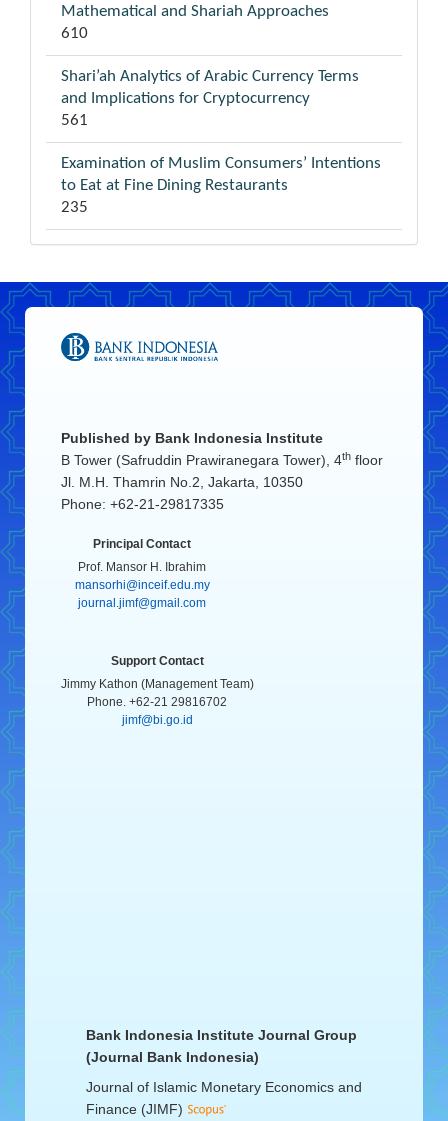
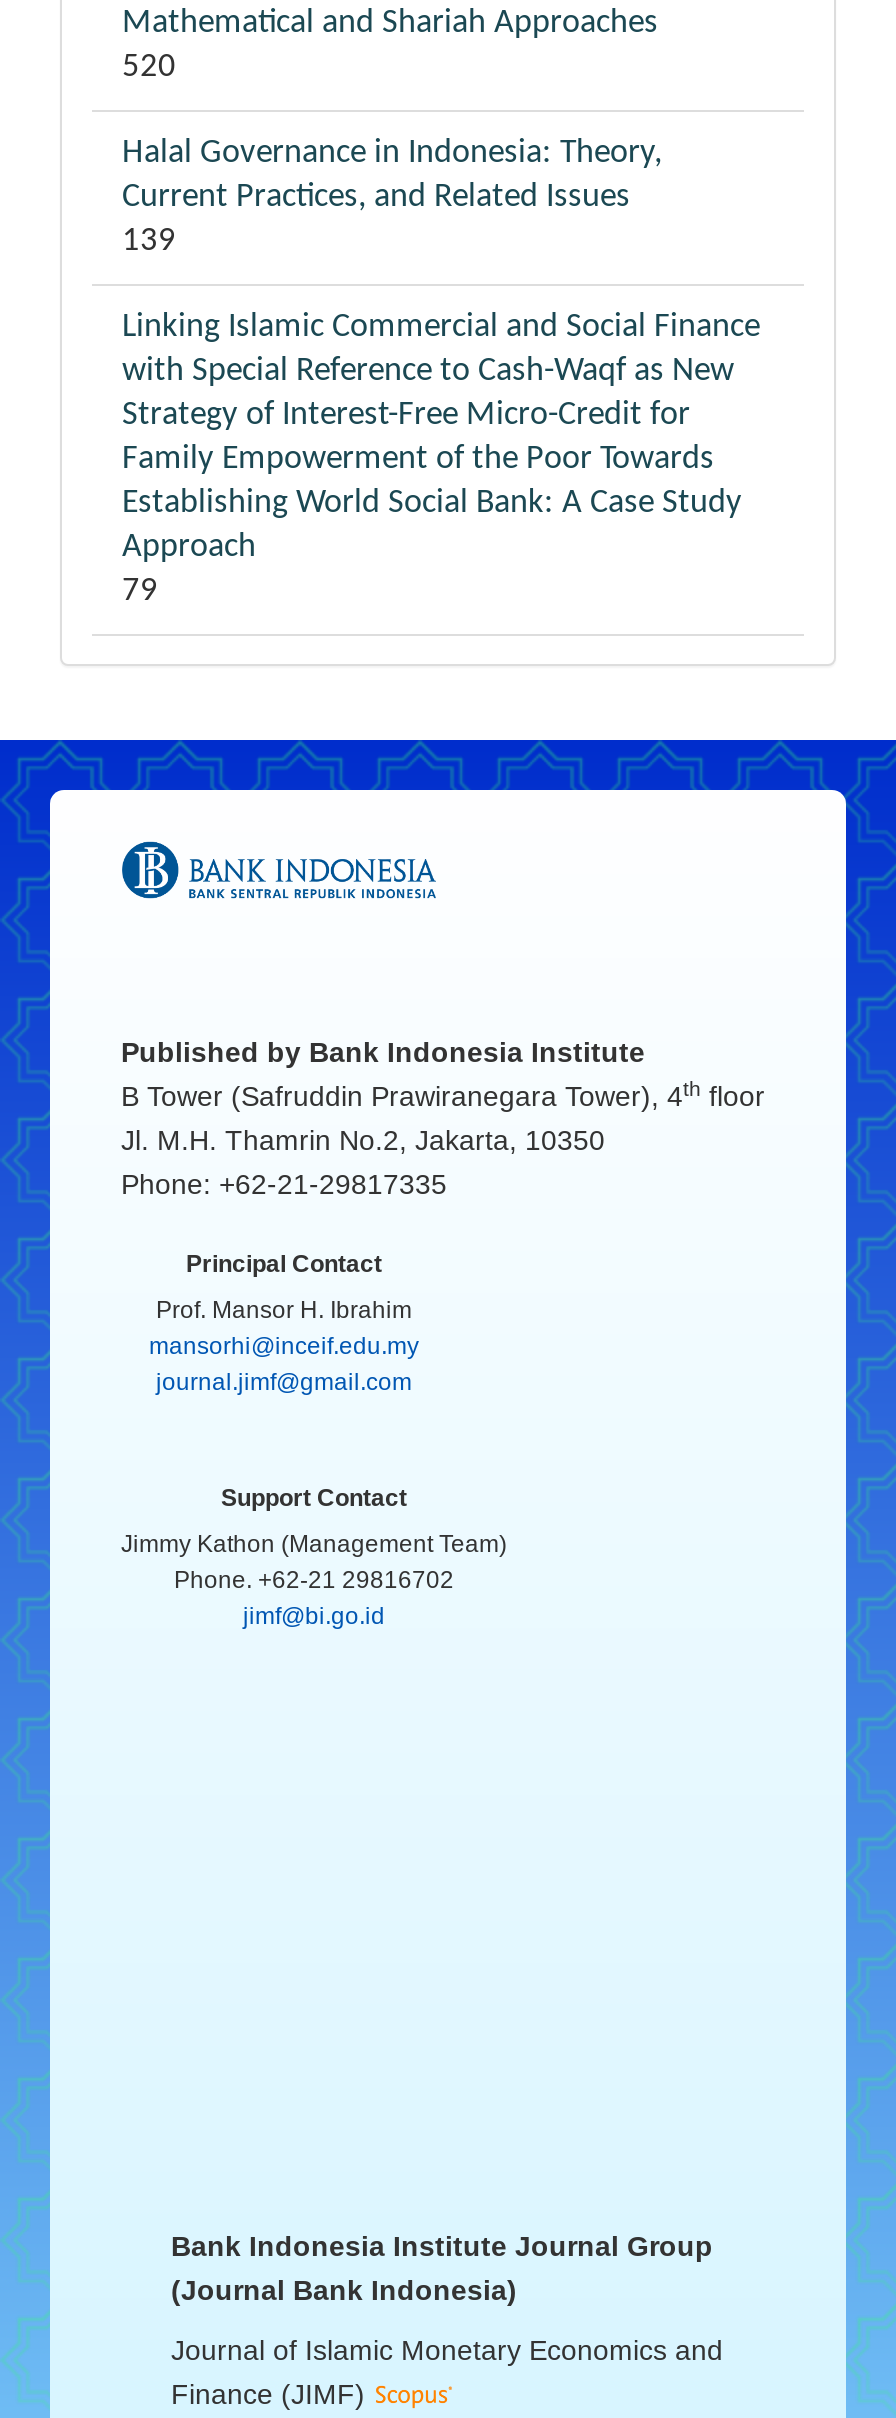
[61,25,88,42] 610 -> [122,50,176,84] 520
[61,68,359,129] Shari’ah Analytics of Arabic Currency Terms | and Implications for Cryptocurrency | 561 -> [122,136,662,258] Halal Governance in Indonesia: Theory, | Current Practices, and Related Issues | 139
[61,155,381,216] Examination of Muslim Consumers’ Intentions | to Eat at Fine Dining Restaurants | 235 -> [122,310,760,608] Linking Islamic Commercial and Social Finance | with Special Reference to Cash-Waqf as New | Strategy of Interest-Free Micro-Credit for | Family Empowerment of the Poor Towards | Establishing World Social Bank: A Case Study | Approach | 79

